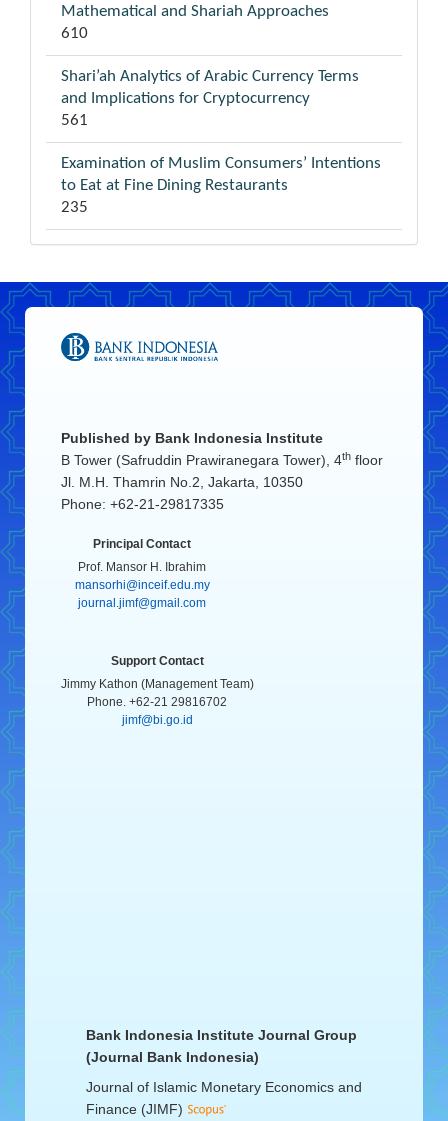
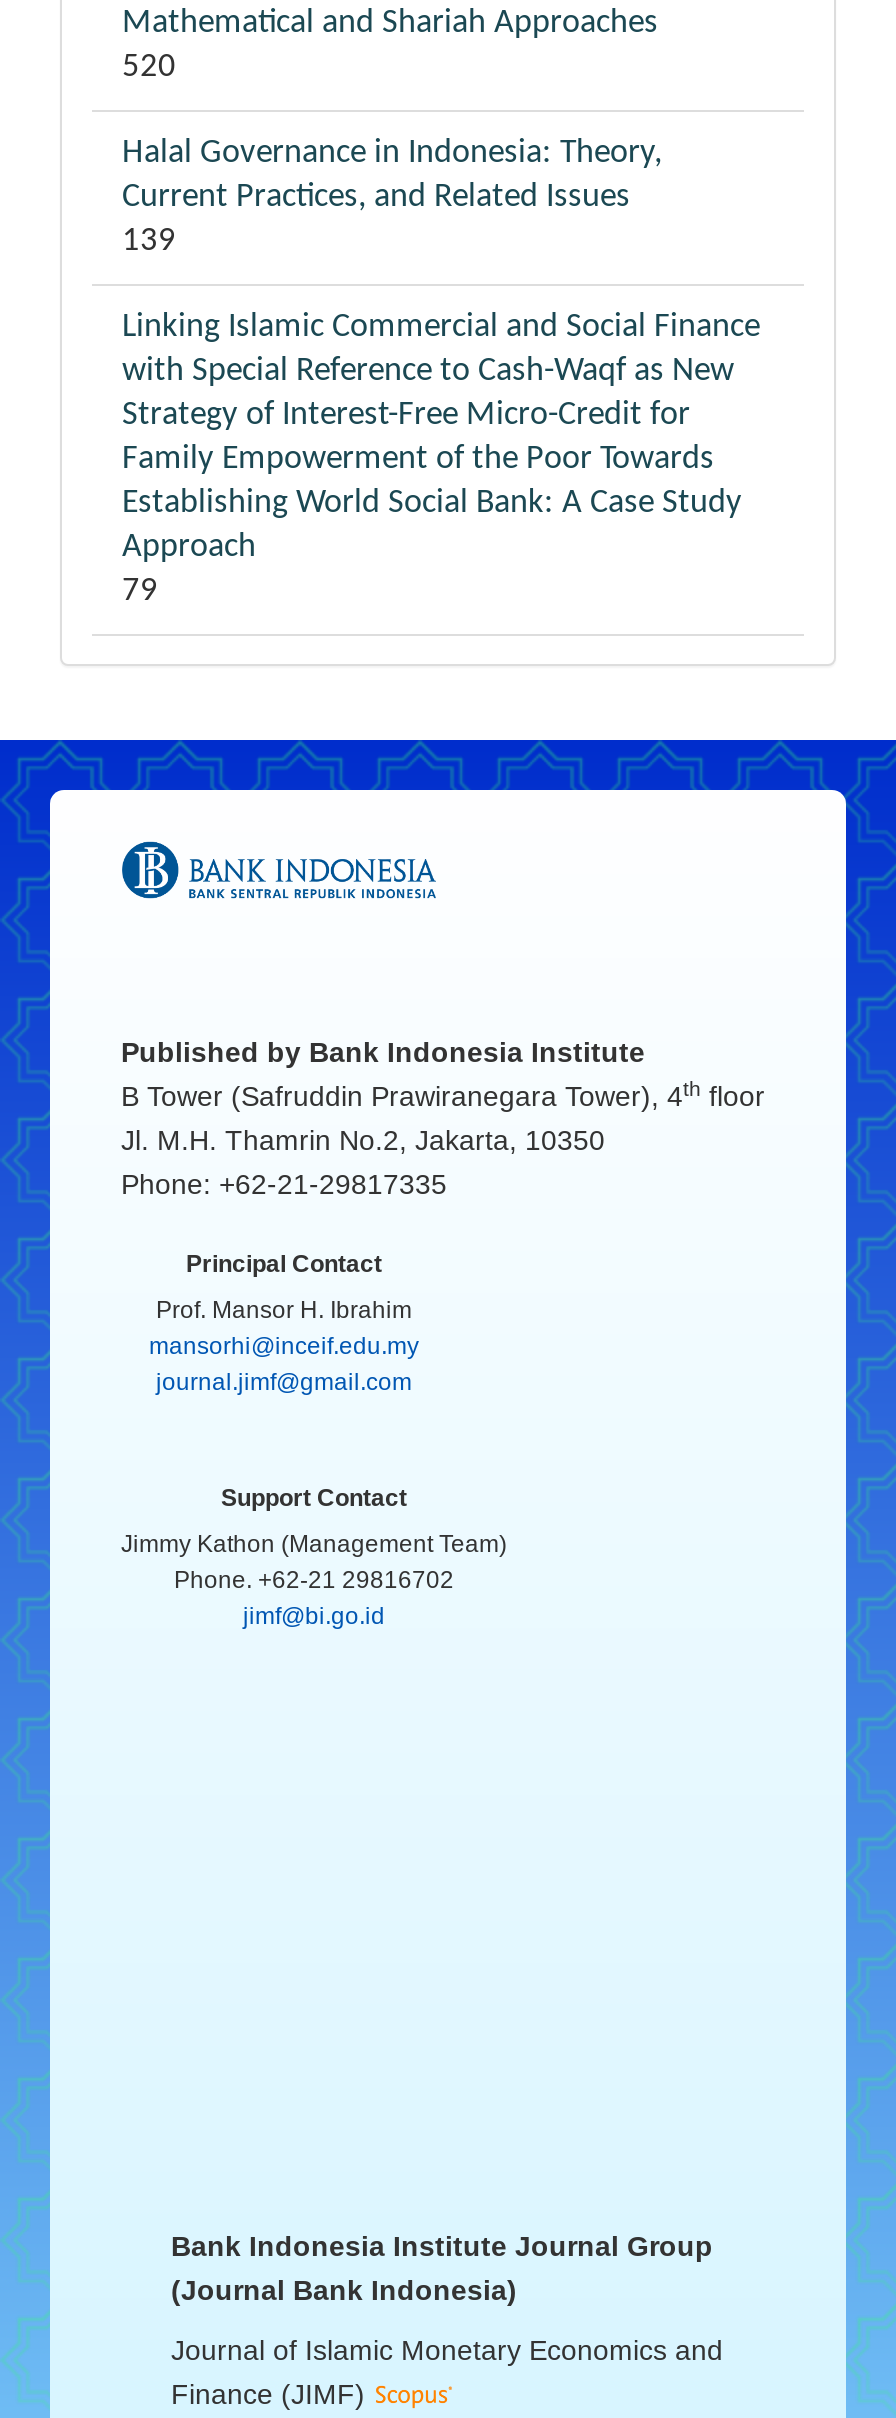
[61,25,88,42] 610 -> [122,50,176,84] 520
[61,68,359,129] Shari’ah Analytics of Arabic Currency Terms | and Implications for Cryptocurrency | 561 -> [122,136,662,258] Halal Governance in Indonesia: Theory, | Current Practices, and Related Issues | 139
[61,155,381,216] Examination of Muslim Consumers’ Intentions | to Eat at Fine Dining Restaurants | 235 -> [122,310,760,608] Linking Islamic Commercial and Social Finance | with Special Reference to Cash-Waqf as New | Strategy of Interest-Free Micro-Credit for | Family Empowerment of the Poor Towards | Establishing World Social Bank: A Case Study | Approach | 79

